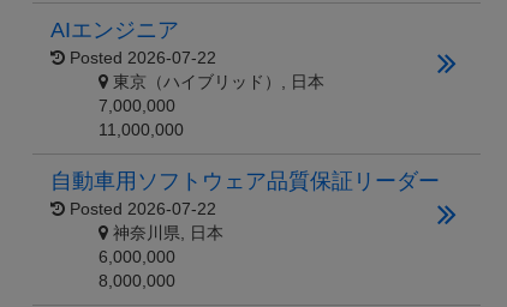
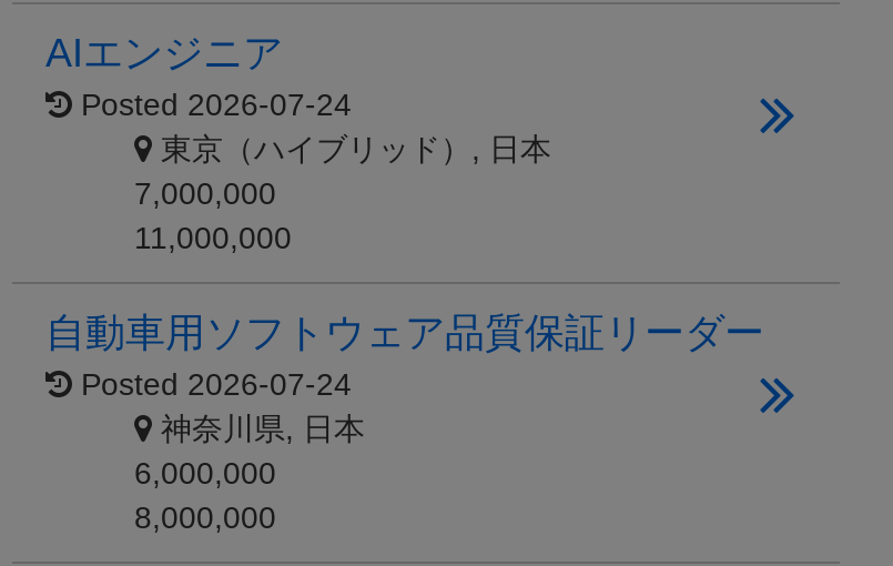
[65,48,216,67] Posted 2026-07-22 -> [72,87,352,122] Posted 2026-07-24
[65,199,216,218] Posted 2026-07-22 -> [72,366,352,402] Posted 2026-07-24

